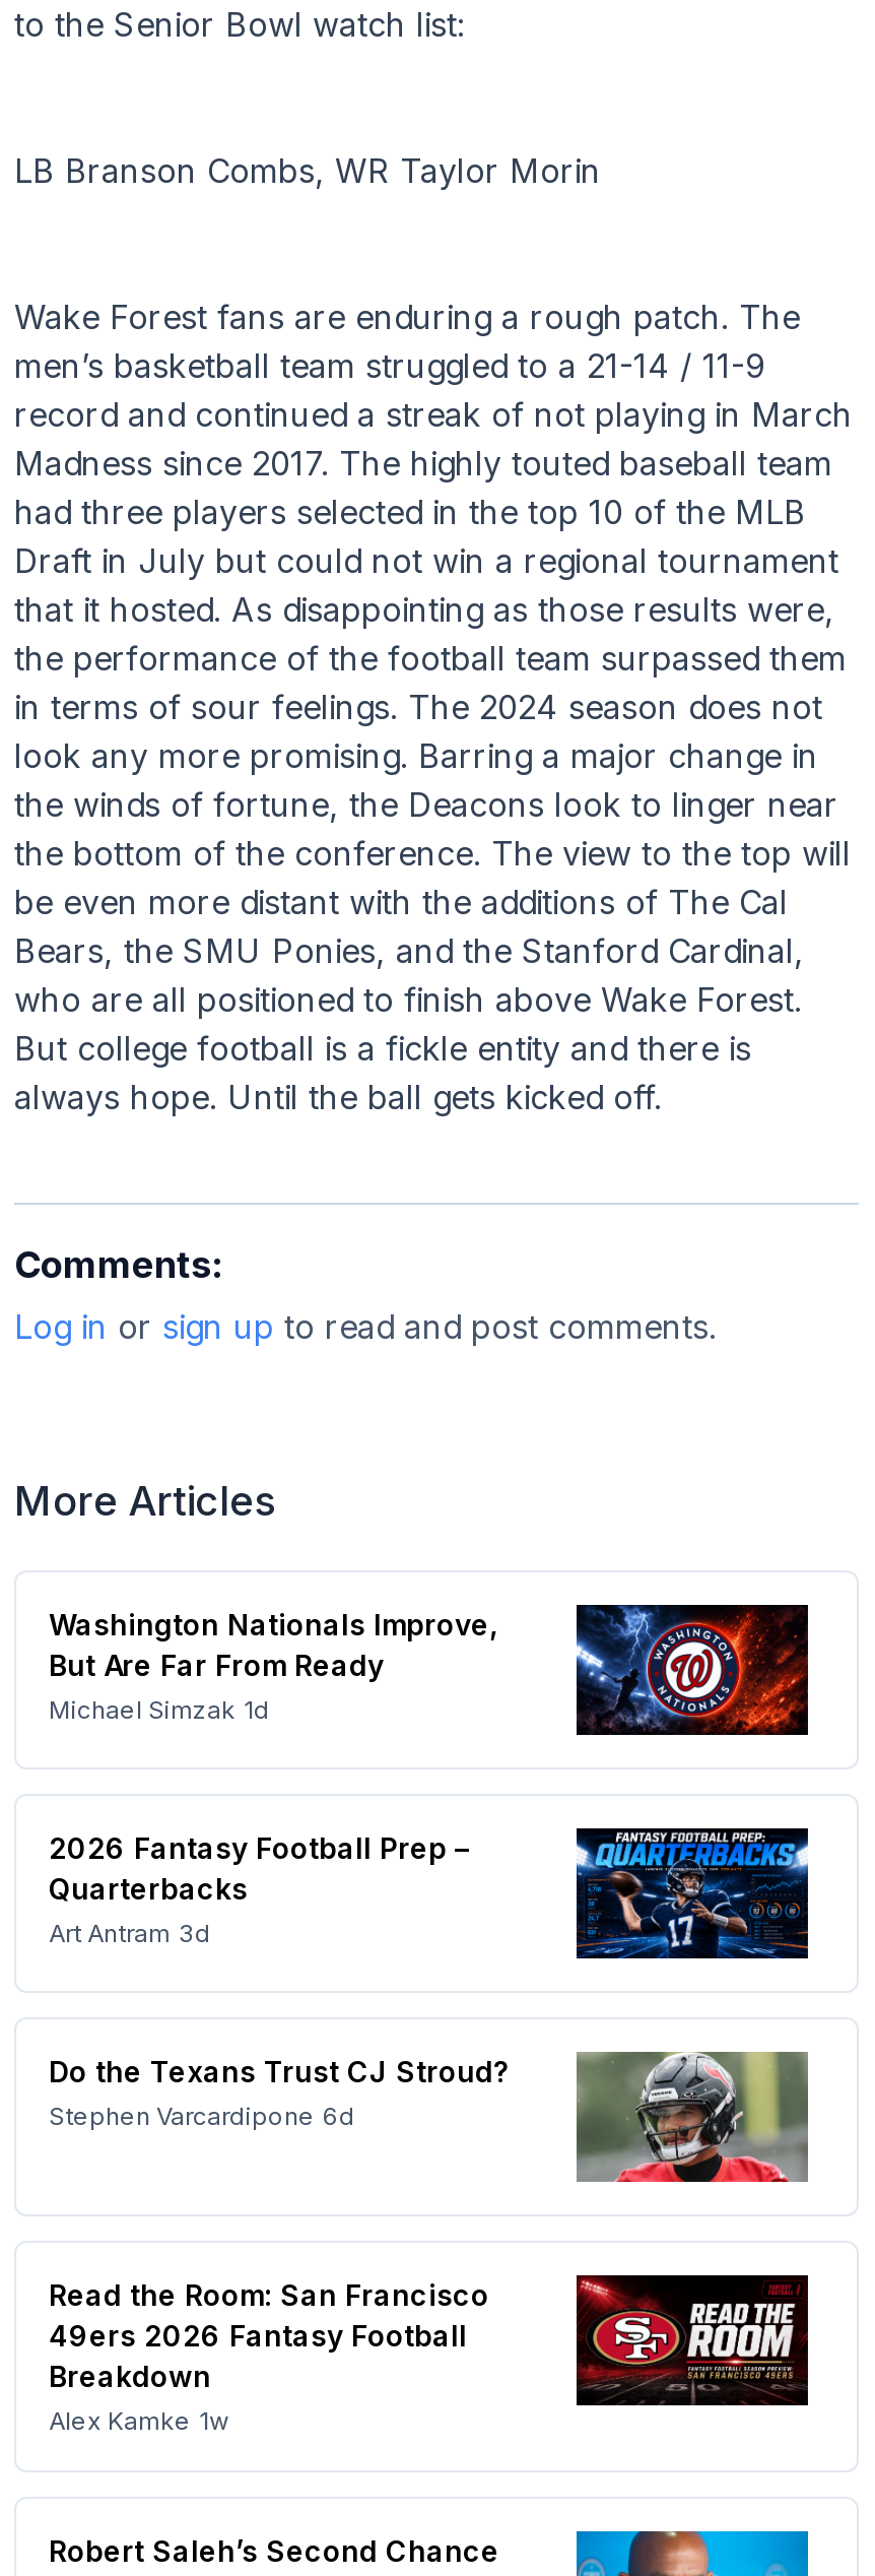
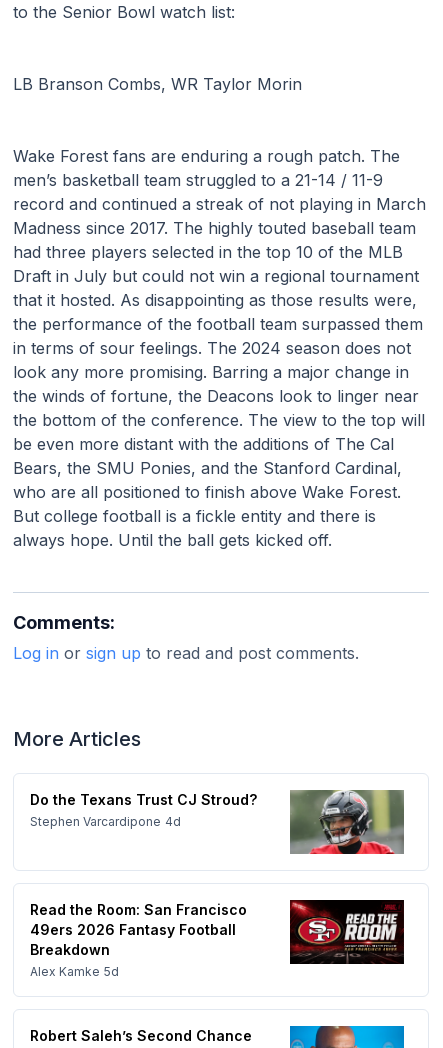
[49,1603,810,1737] [image] | Washington Nationals Improve, | But Are Far From Ready | Michael Simzak 1d -> none
[49,1830,469,1948] 2026 Fantasy Football Prep – | Quarterbacks | Art Antram 3d -> none
[575,1828,810,1960] [image] -> none
[49,2100,355,2131] Stephen Varcardipone 6d -> [30,814,181,829] Stephen Varcardipone 4d
[49,2405,229,2436] Alex Kamke 1w -> [30,964,119,979] Alex Kamke 5d

